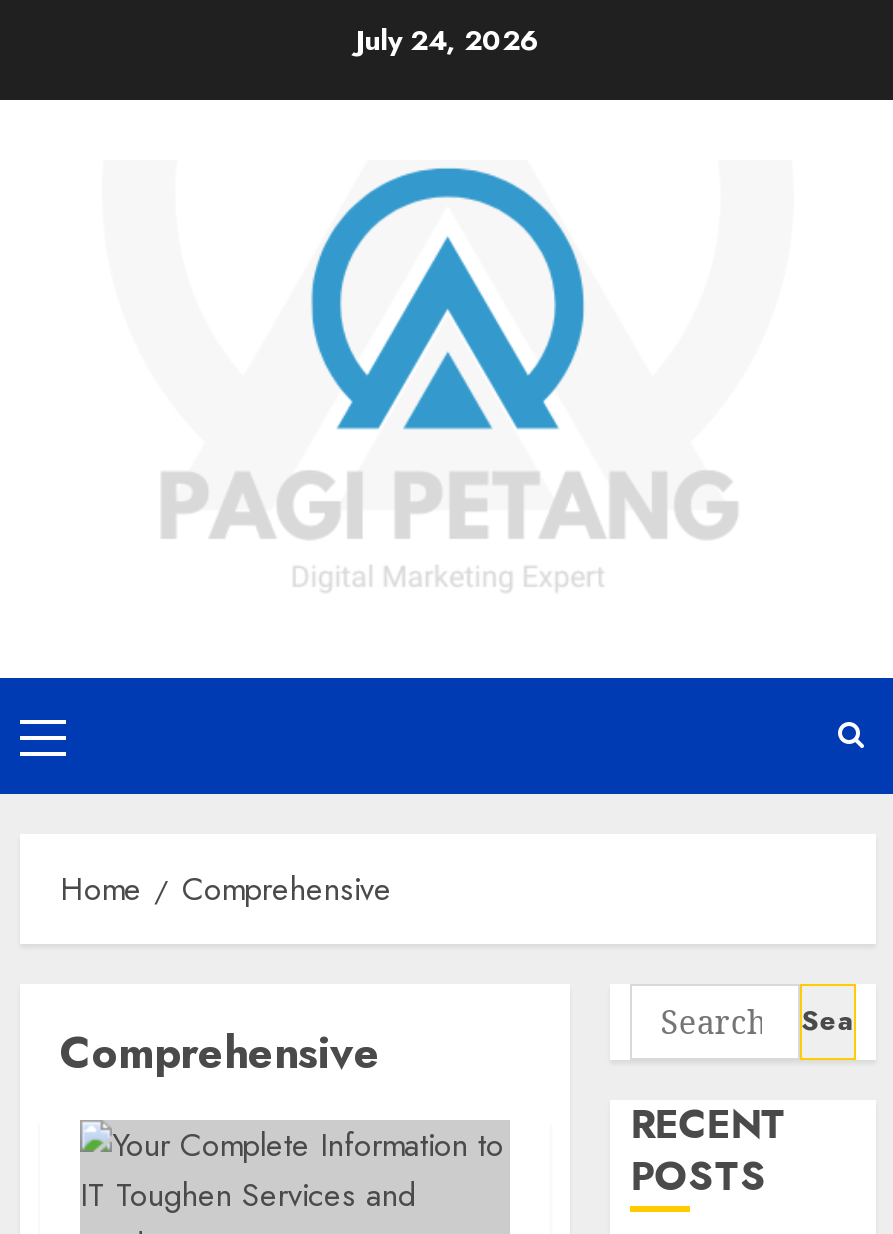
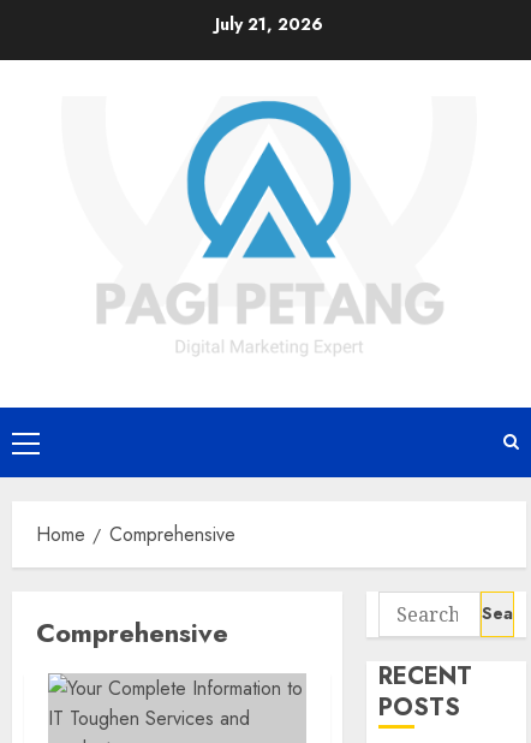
[356,20,540,60] July 24, 2026 -> [215,12,323,36] July 21, 2026

